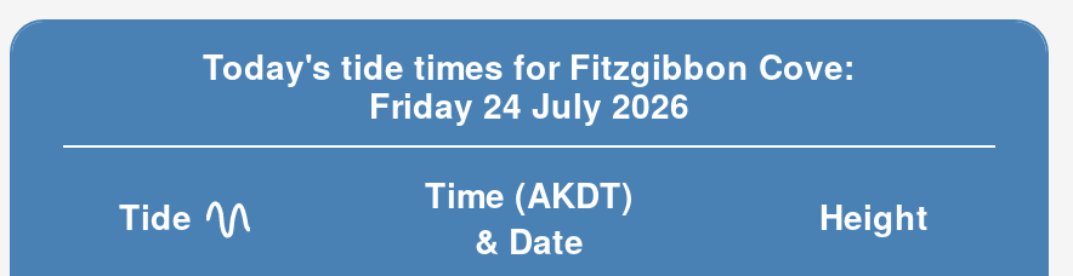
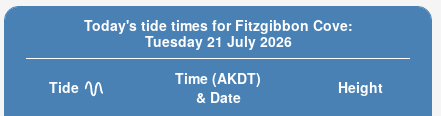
[369,80,689,128] Friday 24 July 2026 -> [144,31,291,51] Tuesday 21 July 2026

